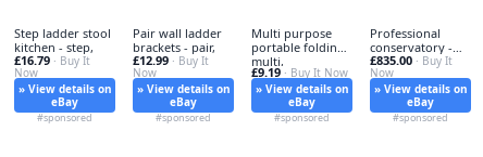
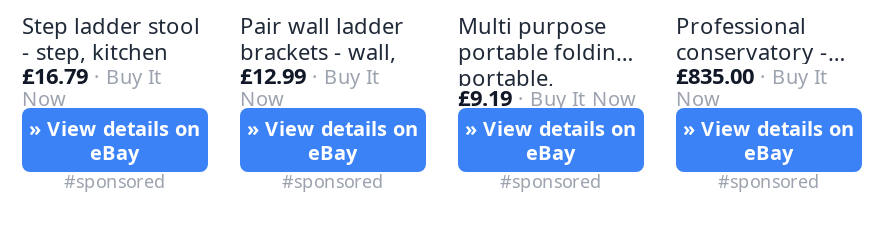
[14,39,94,55] kitchen - step, -> [22,36,168,66] - step, kitchen
[133,39,215,55] brackets - pair, -> [240,36,396,66] brackets - wall,
[251,53,284,70] multi, -> [458,62,554,92] portable,

